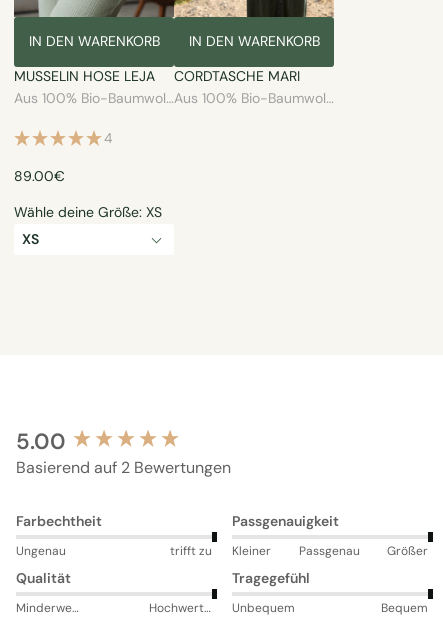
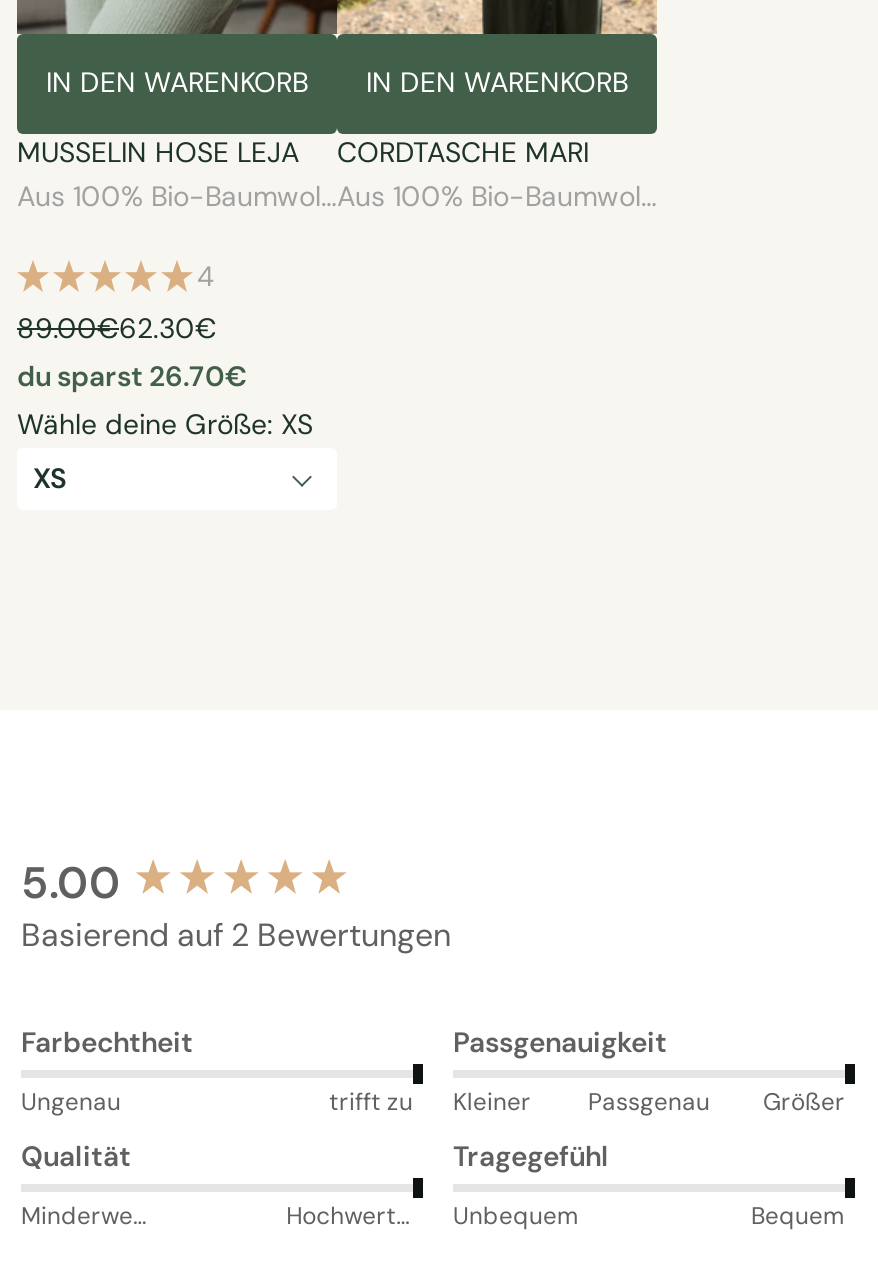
[14,167,65,185] 89.00€ -> [17,310,247,394] 89.00€62.30€ | du sparst 26.70€

